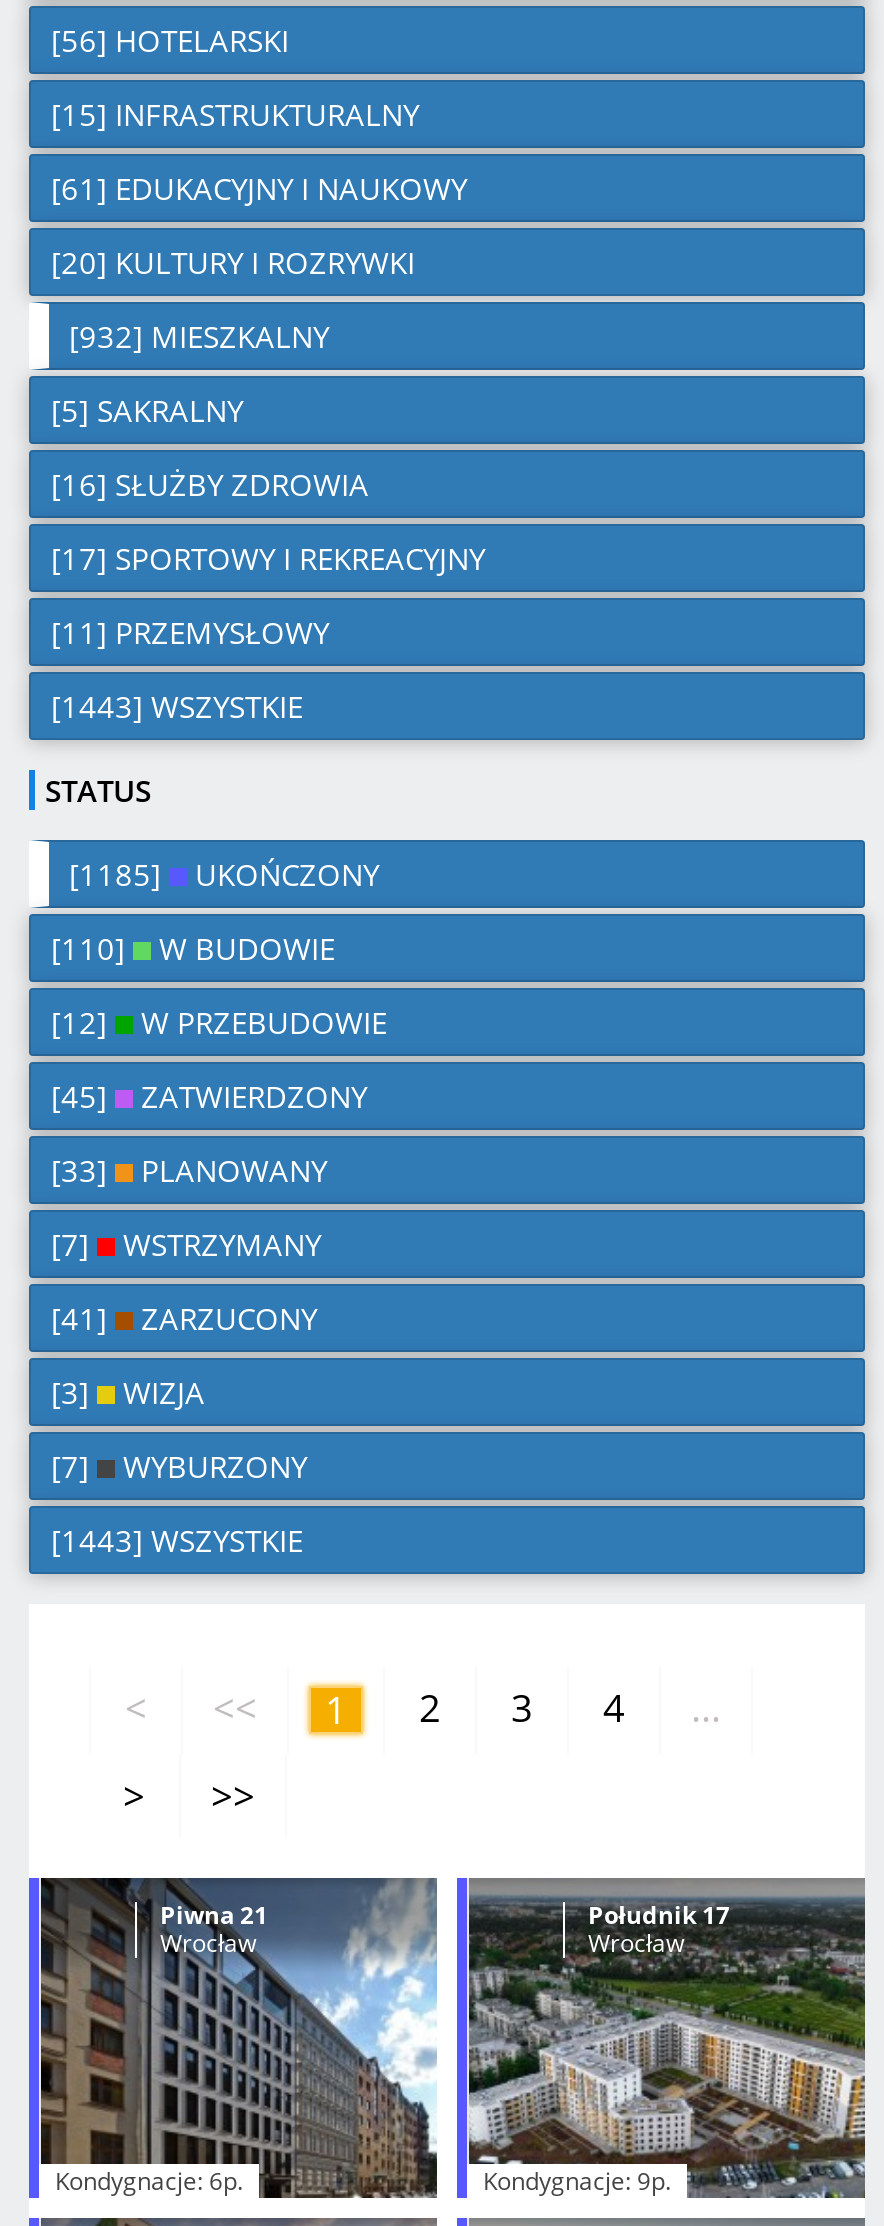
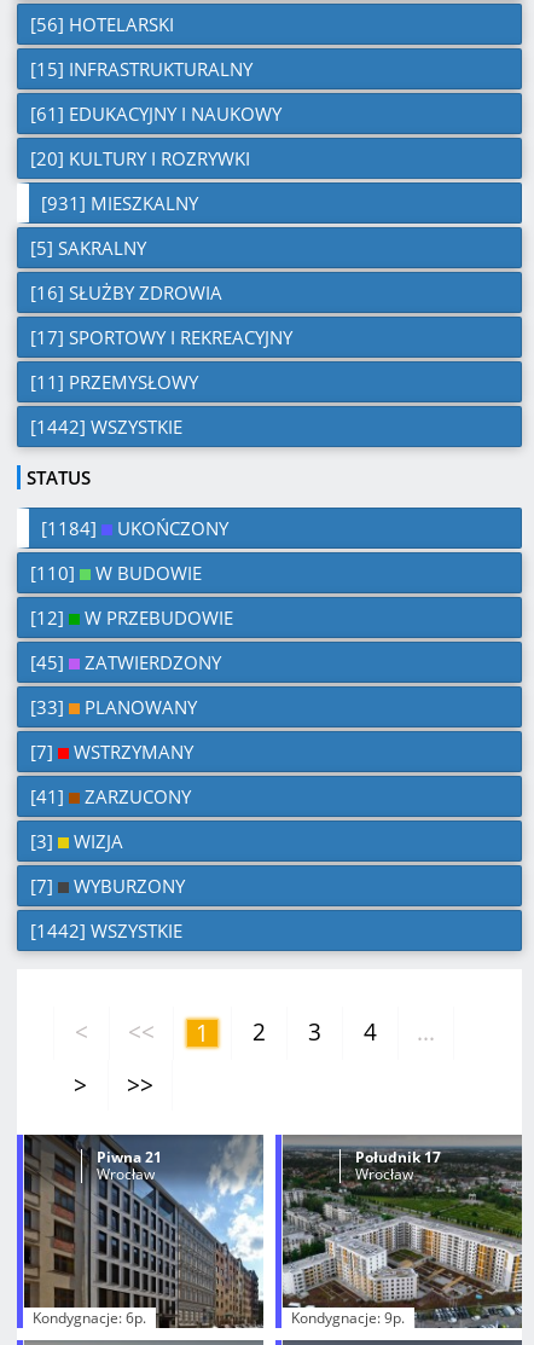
[69,316,329,356] [932] MIESZKALNY -> [41,191,198,215] [931] MIESZKALNY
[51,686,303,726] [1443] WSZYSTKIE -> [30,415,182,439] [1442] WSZYSTKIE
[69,854,379,894] [1185] UKOŃCZONY -> [41,516,228,540] [1184] UKOŃCZONY
[51,1520,303,1560] [1443] WSZYSTKIE -> [30,919,182,943] [1442] WSZYSTKIE

